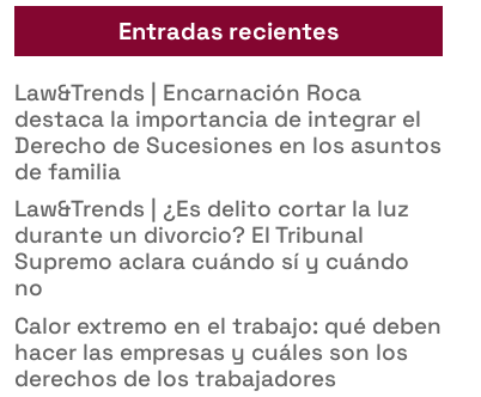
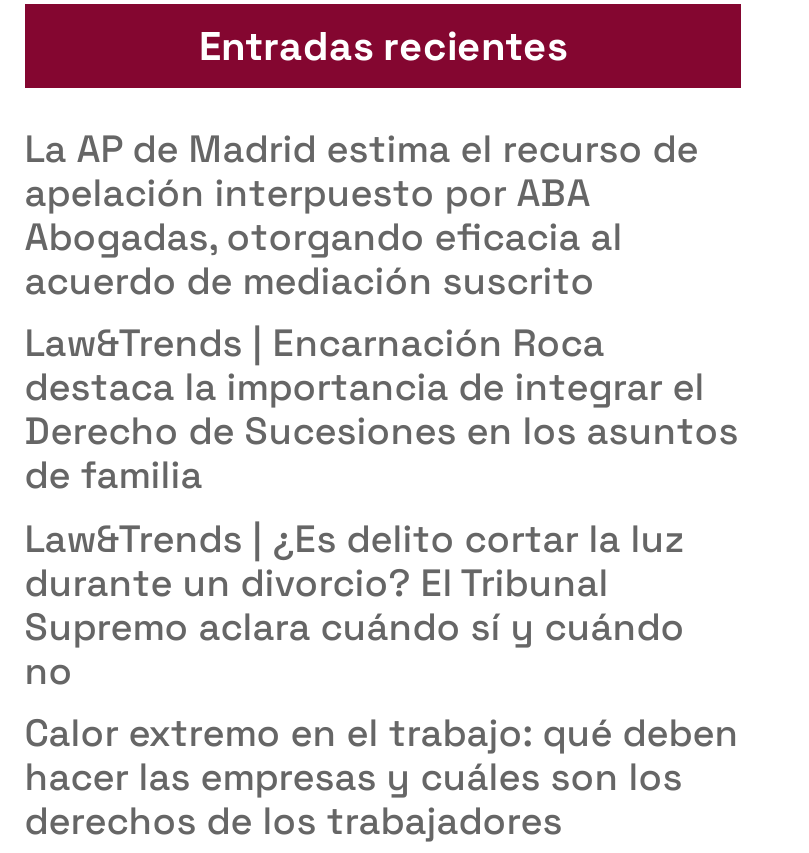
none -> [25,124,699,306] La AP de Madrid estima el recurso de | apelación interpuesto por ABA | Abogadas, otorgando eficacia al | acuerdo de mediación suscrito

